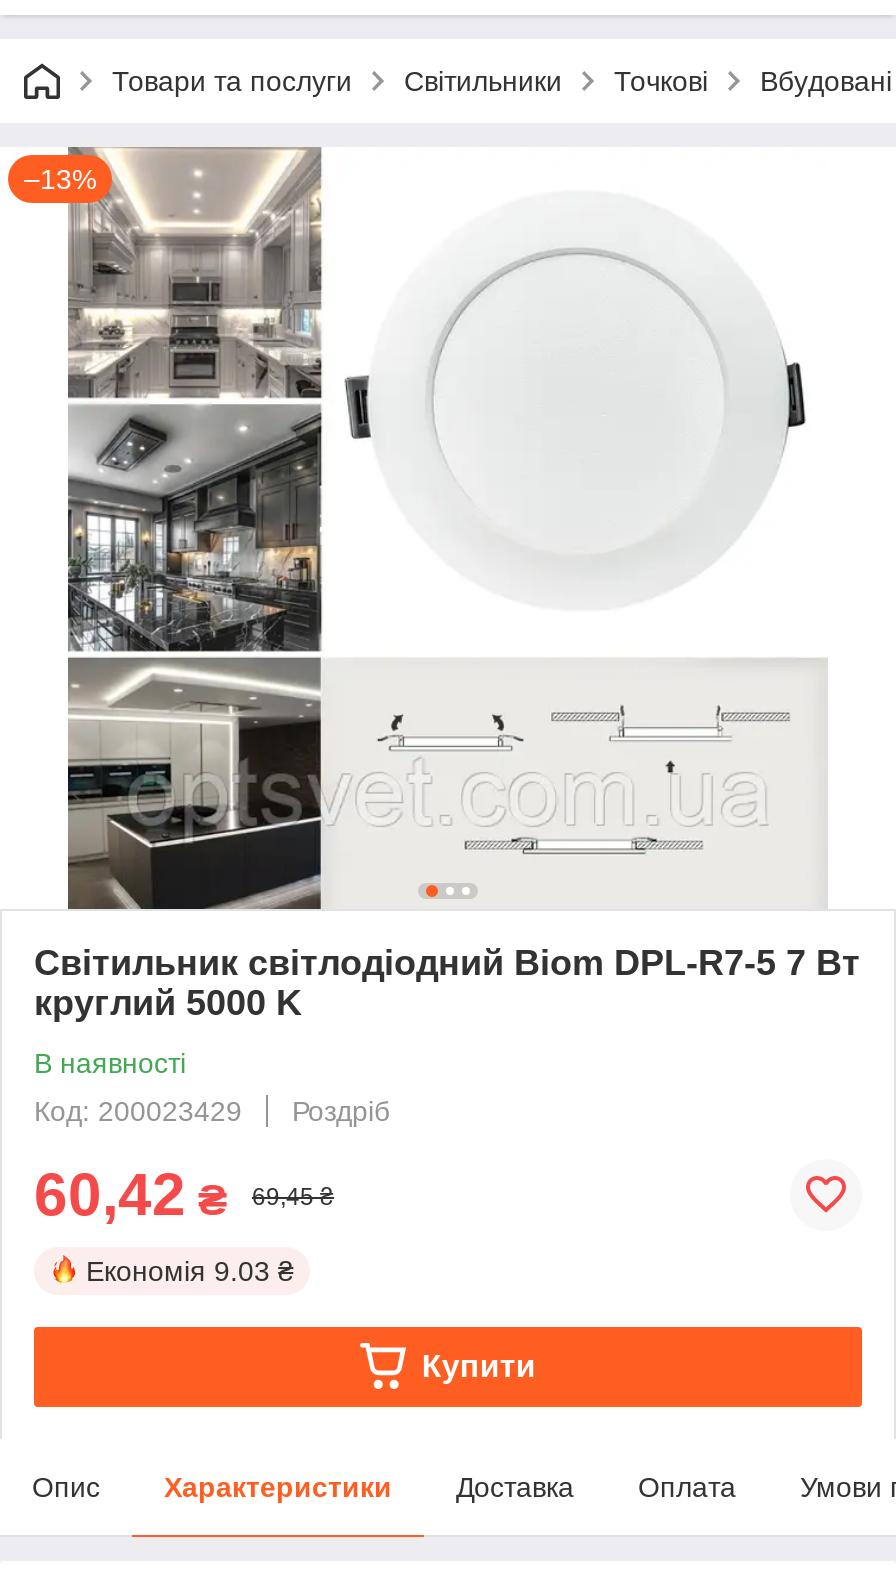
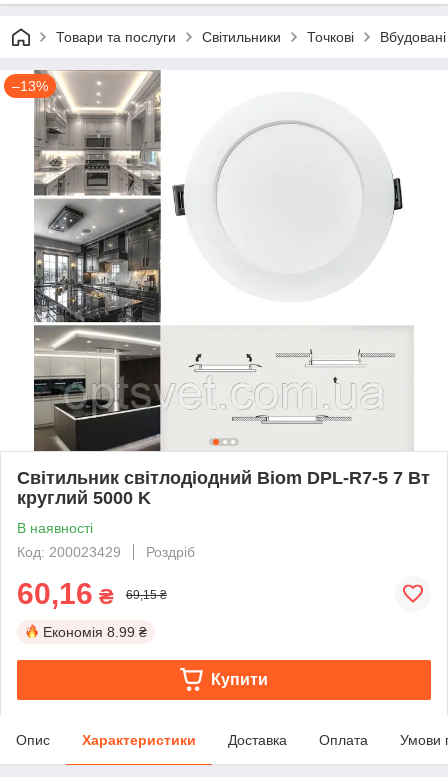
[34,1161,228,1227] 60,42 ₴ -> [17,577,114,610] 60,16 ₴
[252,1183,334,1211] 69,45 ₴ -> [126,588,167,602] 69,15 ₴
[86,1255,294,1287] Економія 9.03 ₴ -> [43,624,147,640] Економія 8.99 ₴

